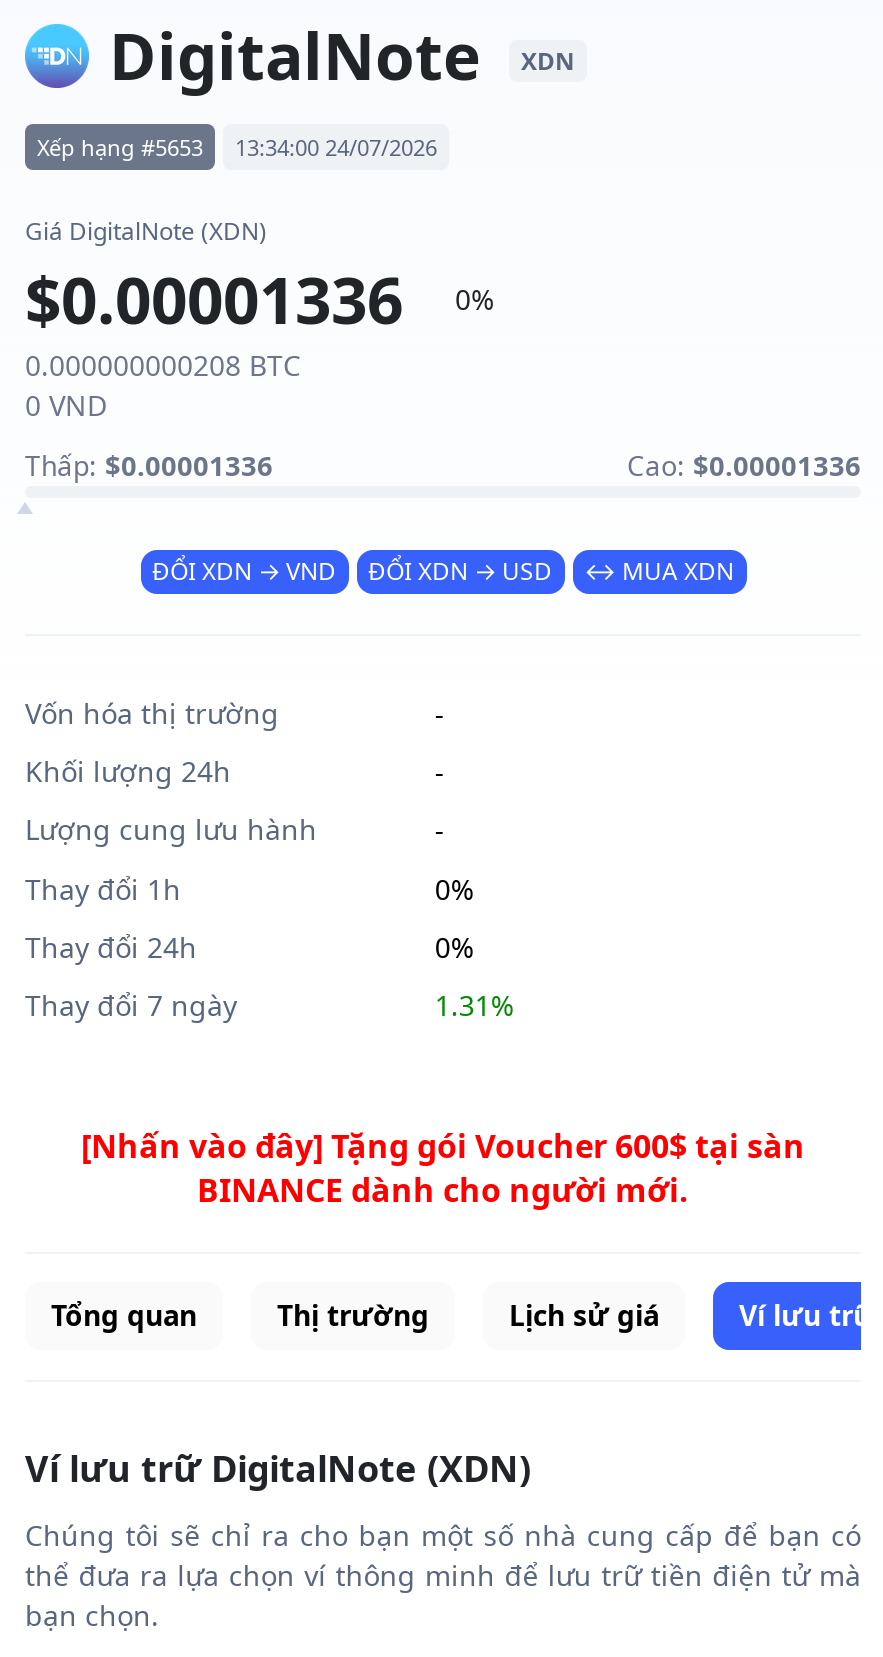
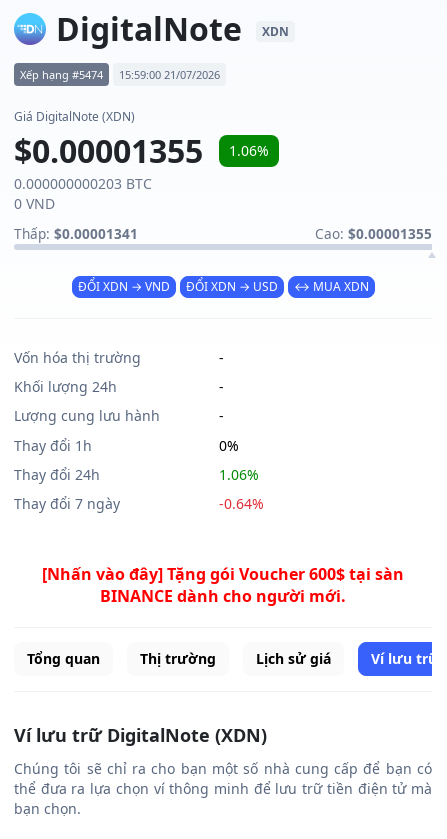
[37,132,203,162] Xếp hạng #5653 -> [20,67,103,82] Xếp hạng #5474
[235,132,437,162] 13:34:00 24/07/2026 -> [119,67,220,82] 15:59:00 21/07/2026
[25,256,403,342] $0.00001336 -> [14,129,203,172] $0.00001355
[455,280,495,318] 0% -> [229,141,269,160] 1.06%
[25,346,301,384] 0.000000000208 BTC -> [14,174,152,193] 0.000000000203 BTC
[25,446,273,484] Thấp: $0.00001336 -> [14,224,138,243] Thấp: $0.00001341
[627,446,861,484] Cao: $0.00001336 -> [315,224,432,243] Cao: $0.00001355
[435,928,475,966] 0% -> [219,465,259,484] 1.06%
[435,987,515,1025] 1.31% -> [219,494,264,513] -0.64%

